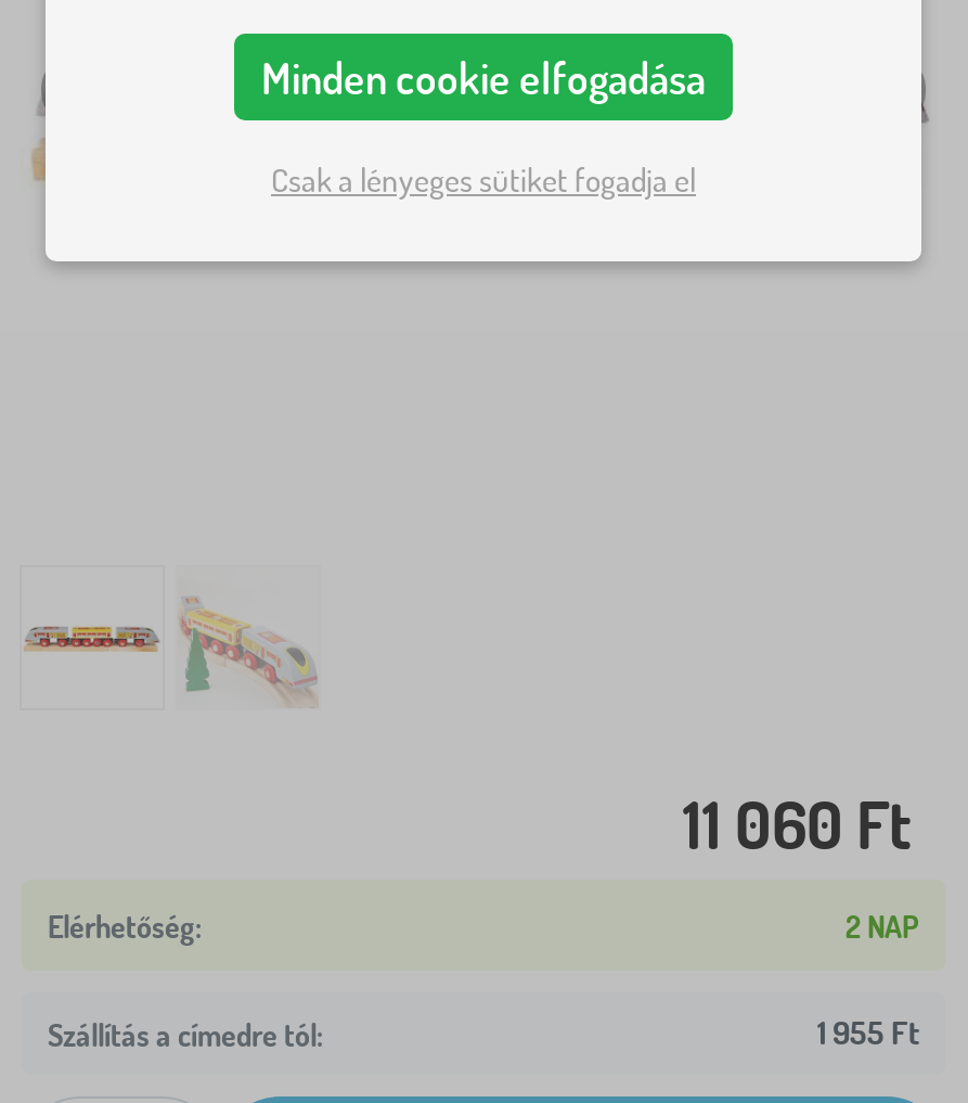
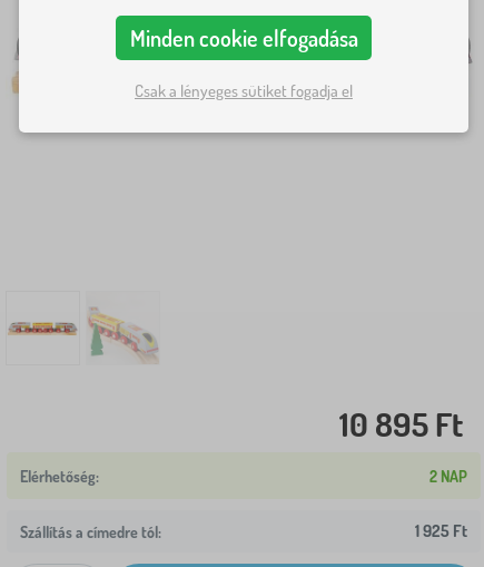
[683,782,911,864] 11 060 Ft -> [339,402,463,445] 10 895 Ft
[817,1012,919,1053] 1 955 Ft -> [415,520,467,542] 1 925 Ft

